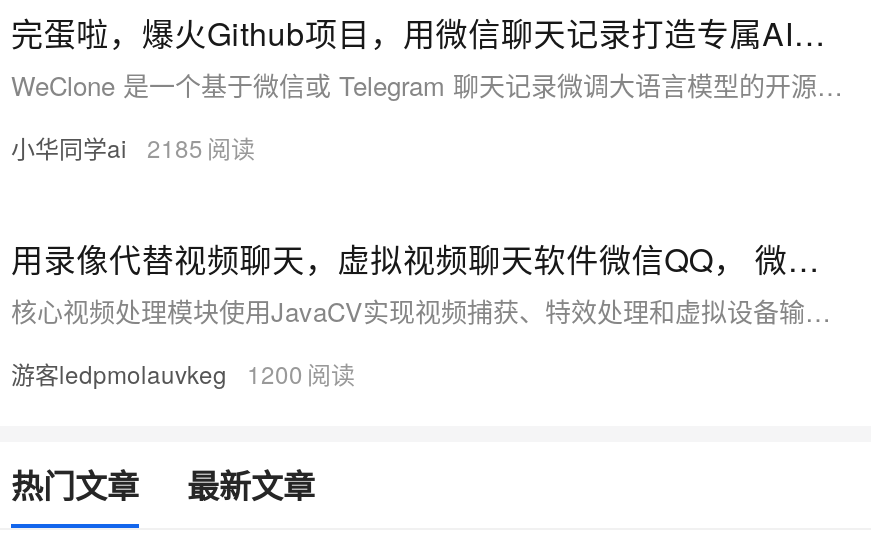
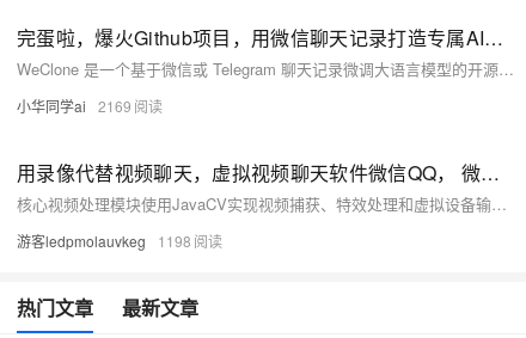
[11,130,203,164] 小华同学ai 2185 -> [17,96,131,116] 小华同学ai 2169
[11,356,303,390] 游客ledpmolauvkeg 1200 -> [17,231,191,251] 游客ledpmolauvkeg 1198

